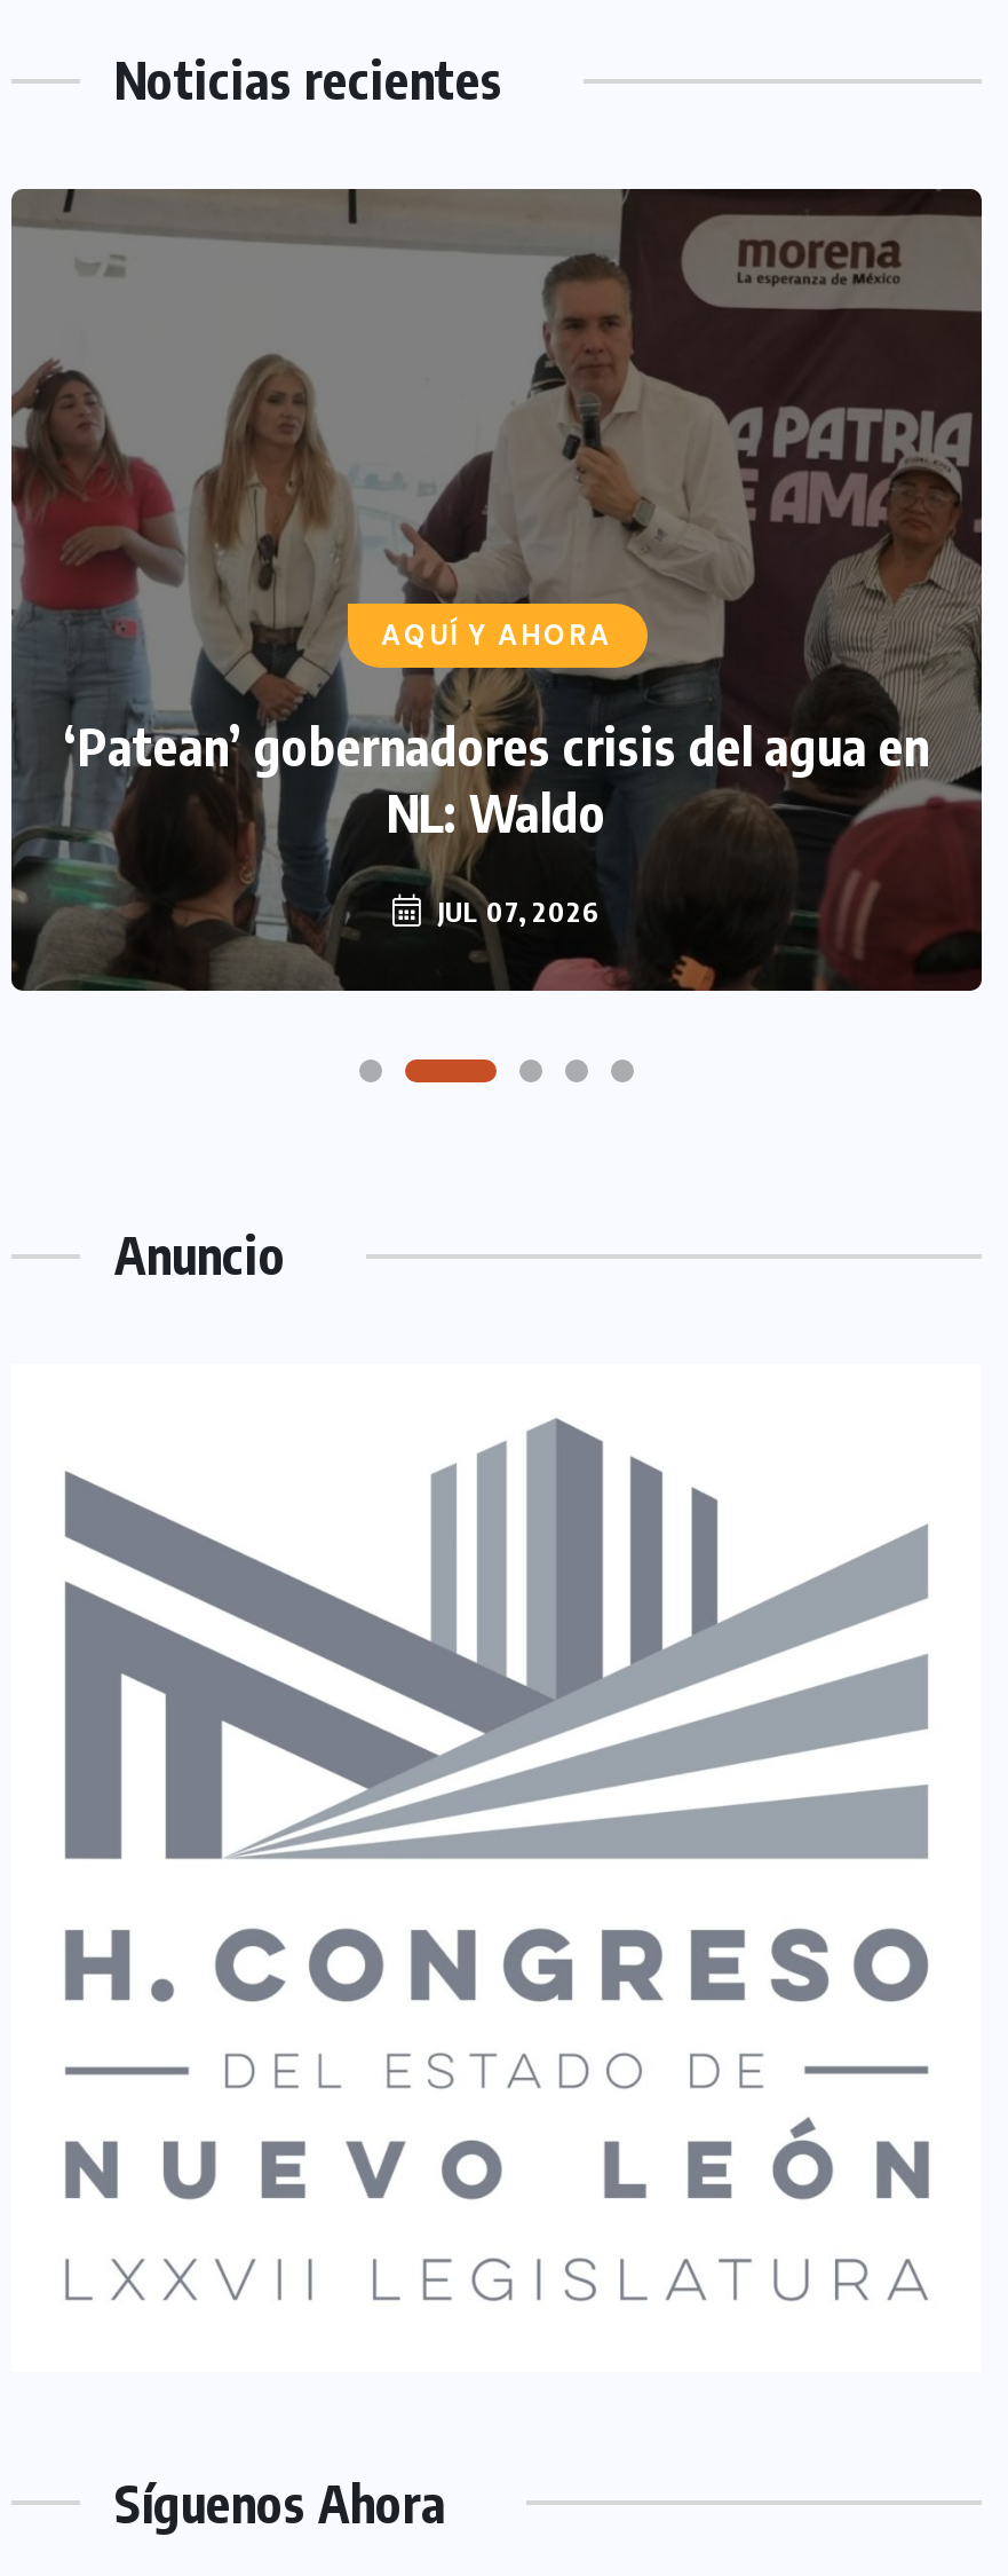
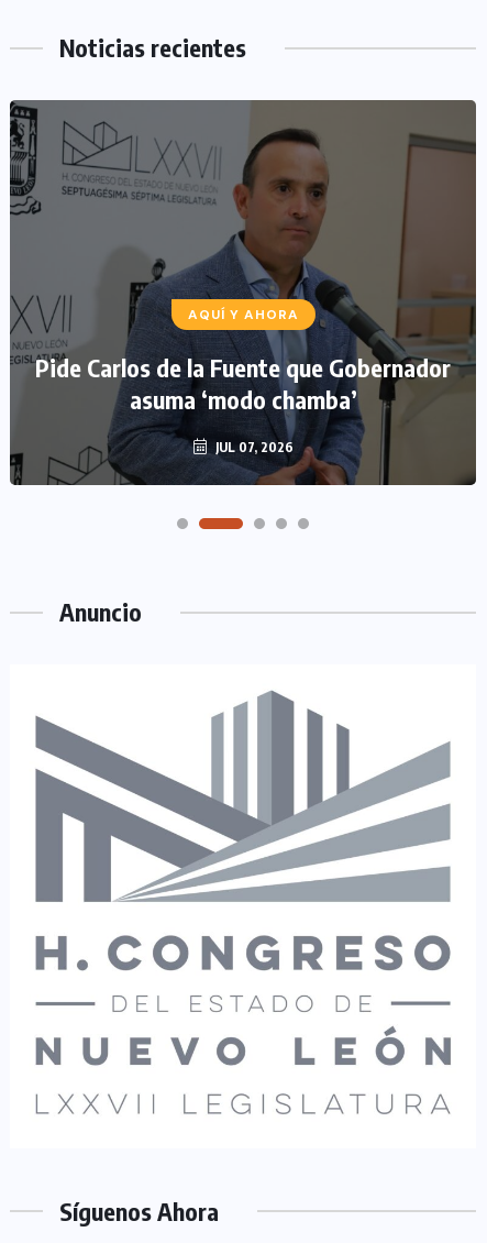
[11,191,982,991] [image] | ‘Patean’ gobernadores crisis del agua en | NL: Waldo -> [10,100,476,485] [image] | Pide Carlos de la Fuente que Gobernador | asuma ‘modo chamba’

